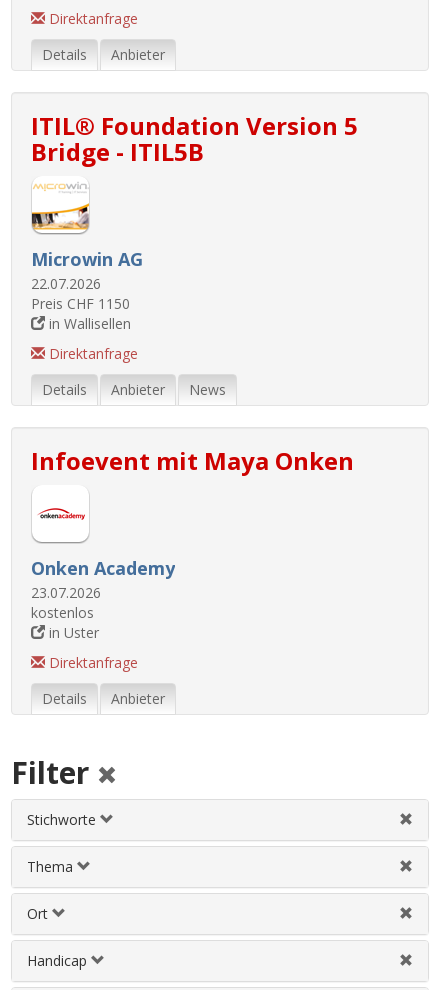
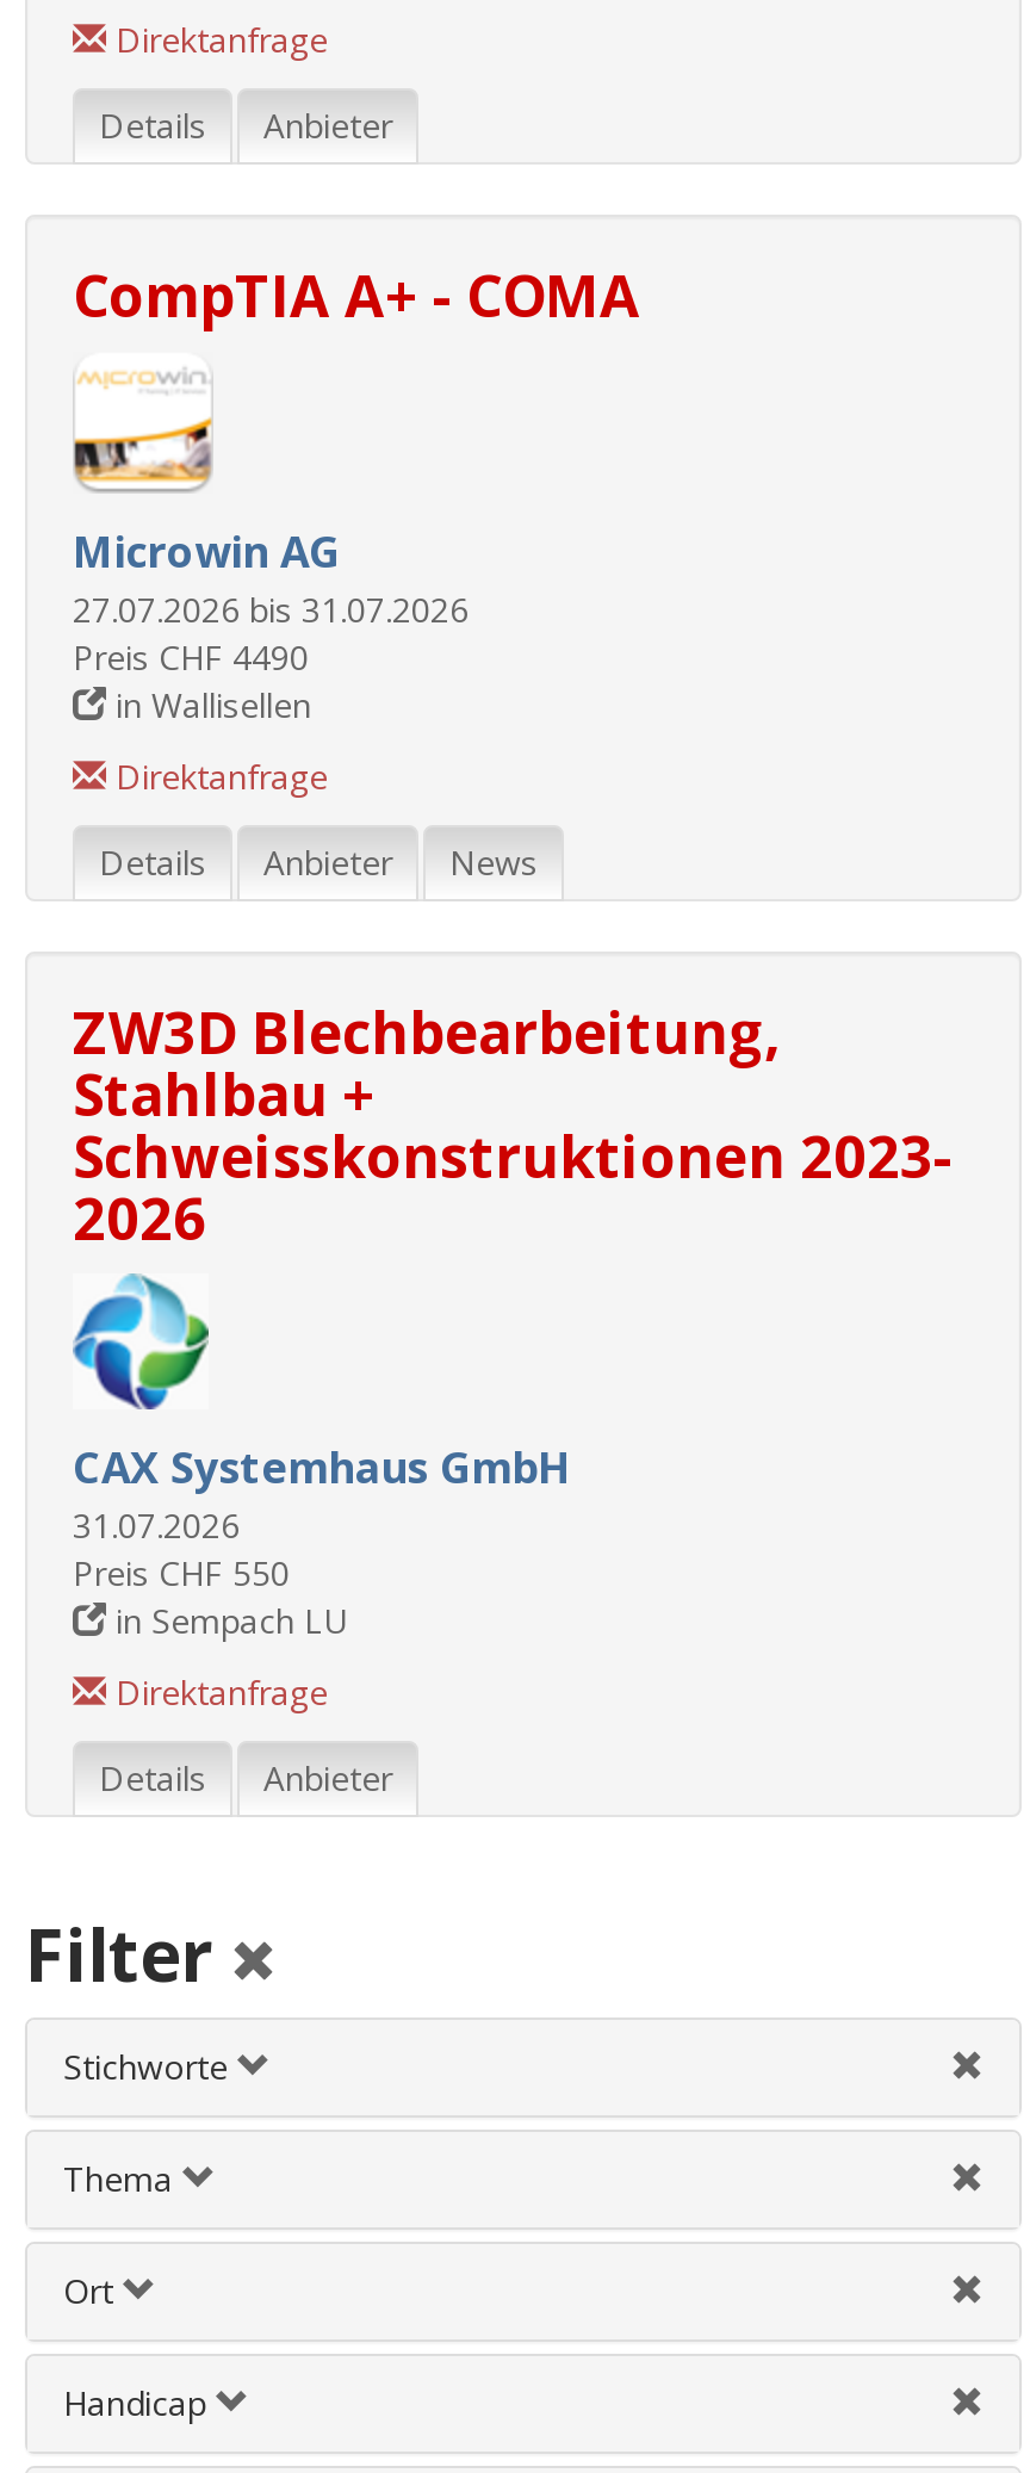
[31,109,358,168] ITIL® Foundation Version 5 | Bridge - ITIL5B -> [73,255,640,334] CompTIA A+ - COMA
moved [31,247,143,271] -> [73,522,340,579]: Microwin AG
[31,274,130,313] 22.07.2026 | Preis CHF 1150 -> [73,587,469,680] 27.07.2026 bis 31.07.2026 | Preis CHF 4490
moved [42,314,226,399] -> [99,682,538,885]: in Wallisellen | Direktanfrage | Details | Anbieter | News
[31,444,354,477] Infoevent mit Maya Onken -> [73,992,953,1257] ZW3D Blechbearbeitung, | Stahlbau + | Schweisskonstruktionen 2023- | 2026
[31,556,175,642] Onken Academy | 23.07.2026 | kostenlos | in Uster -> [73,1438,571,1643] CAX Systemhaus GmbH | 31.07.2026 | Preis CHF 550 | in Sempach LU

